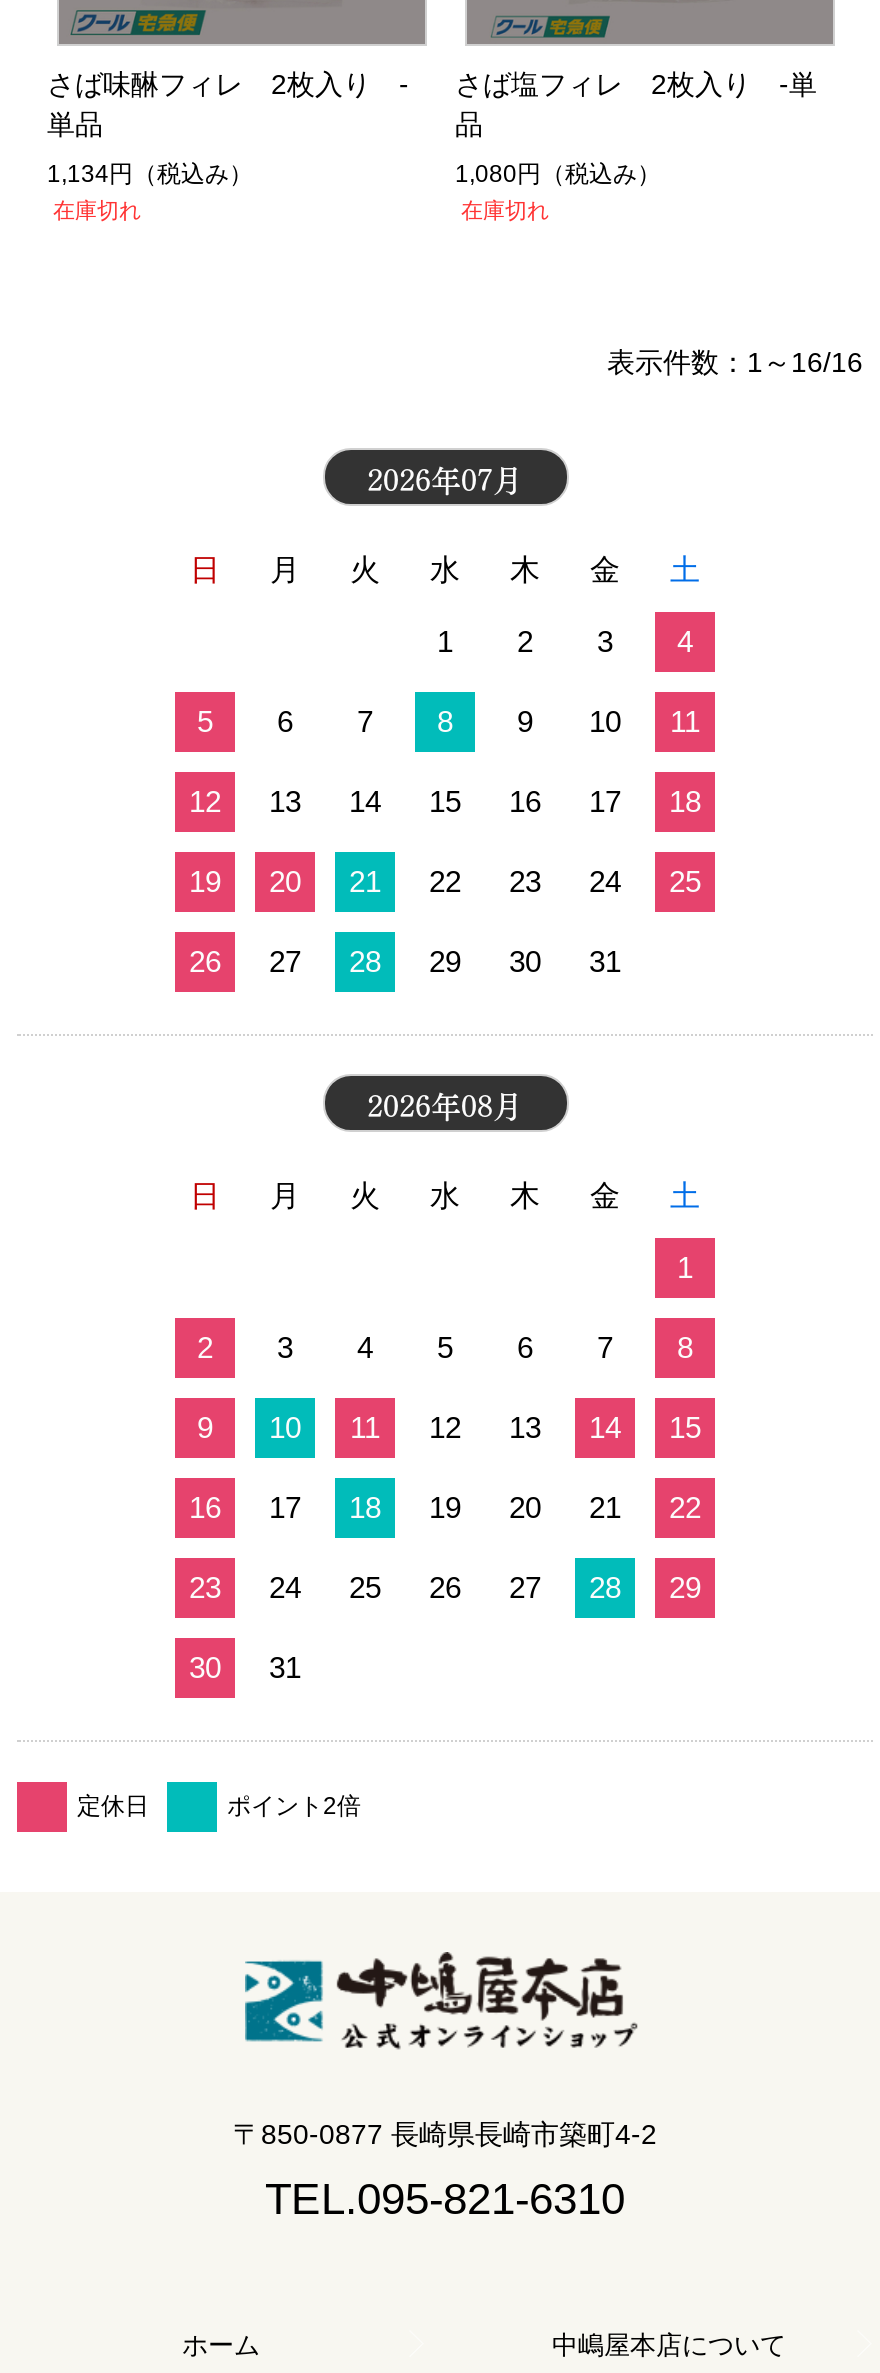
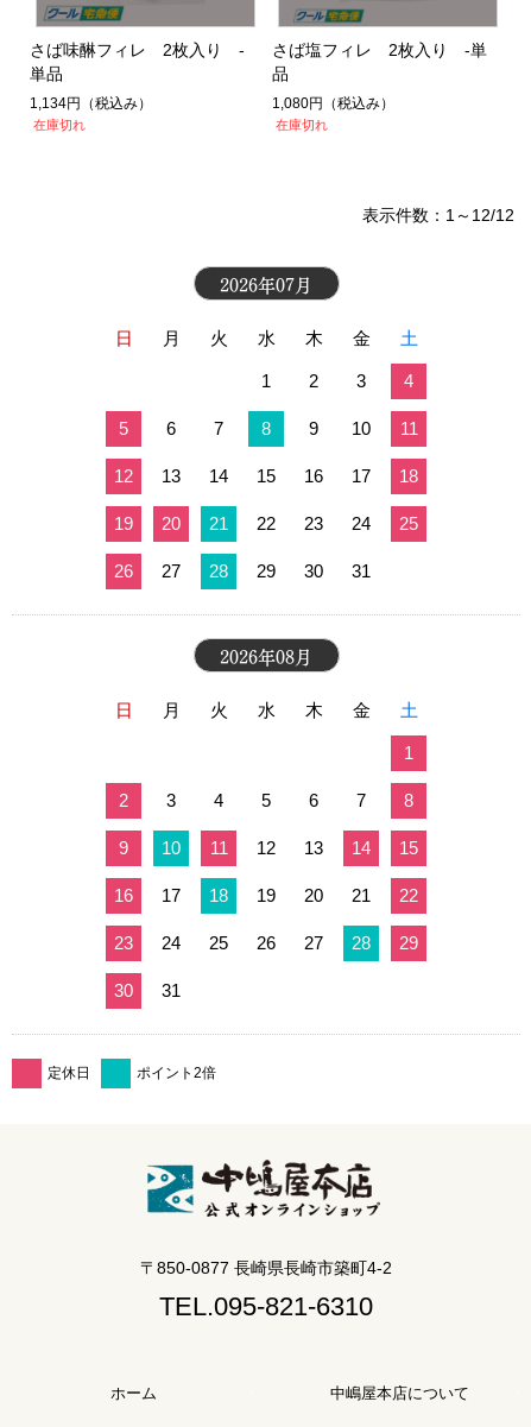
[607,346,863,378] 表示件数：1～16/16 -> [362,206,514,225] 表示件数：1～12/12

